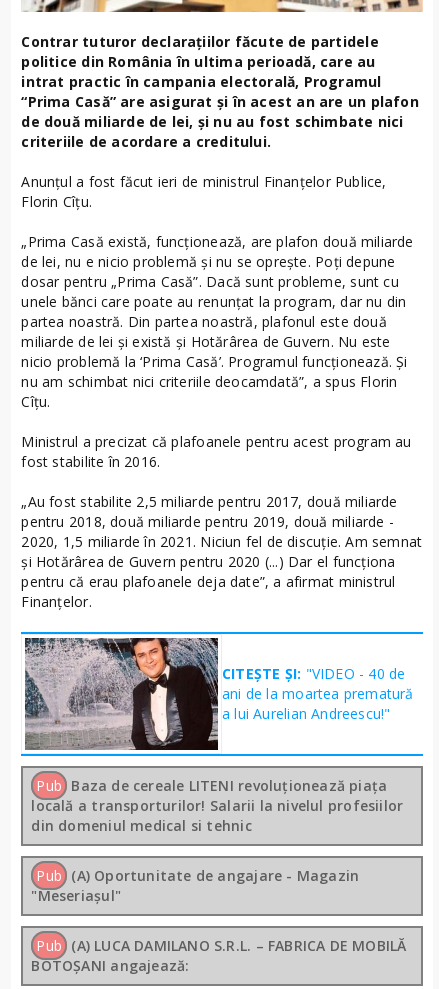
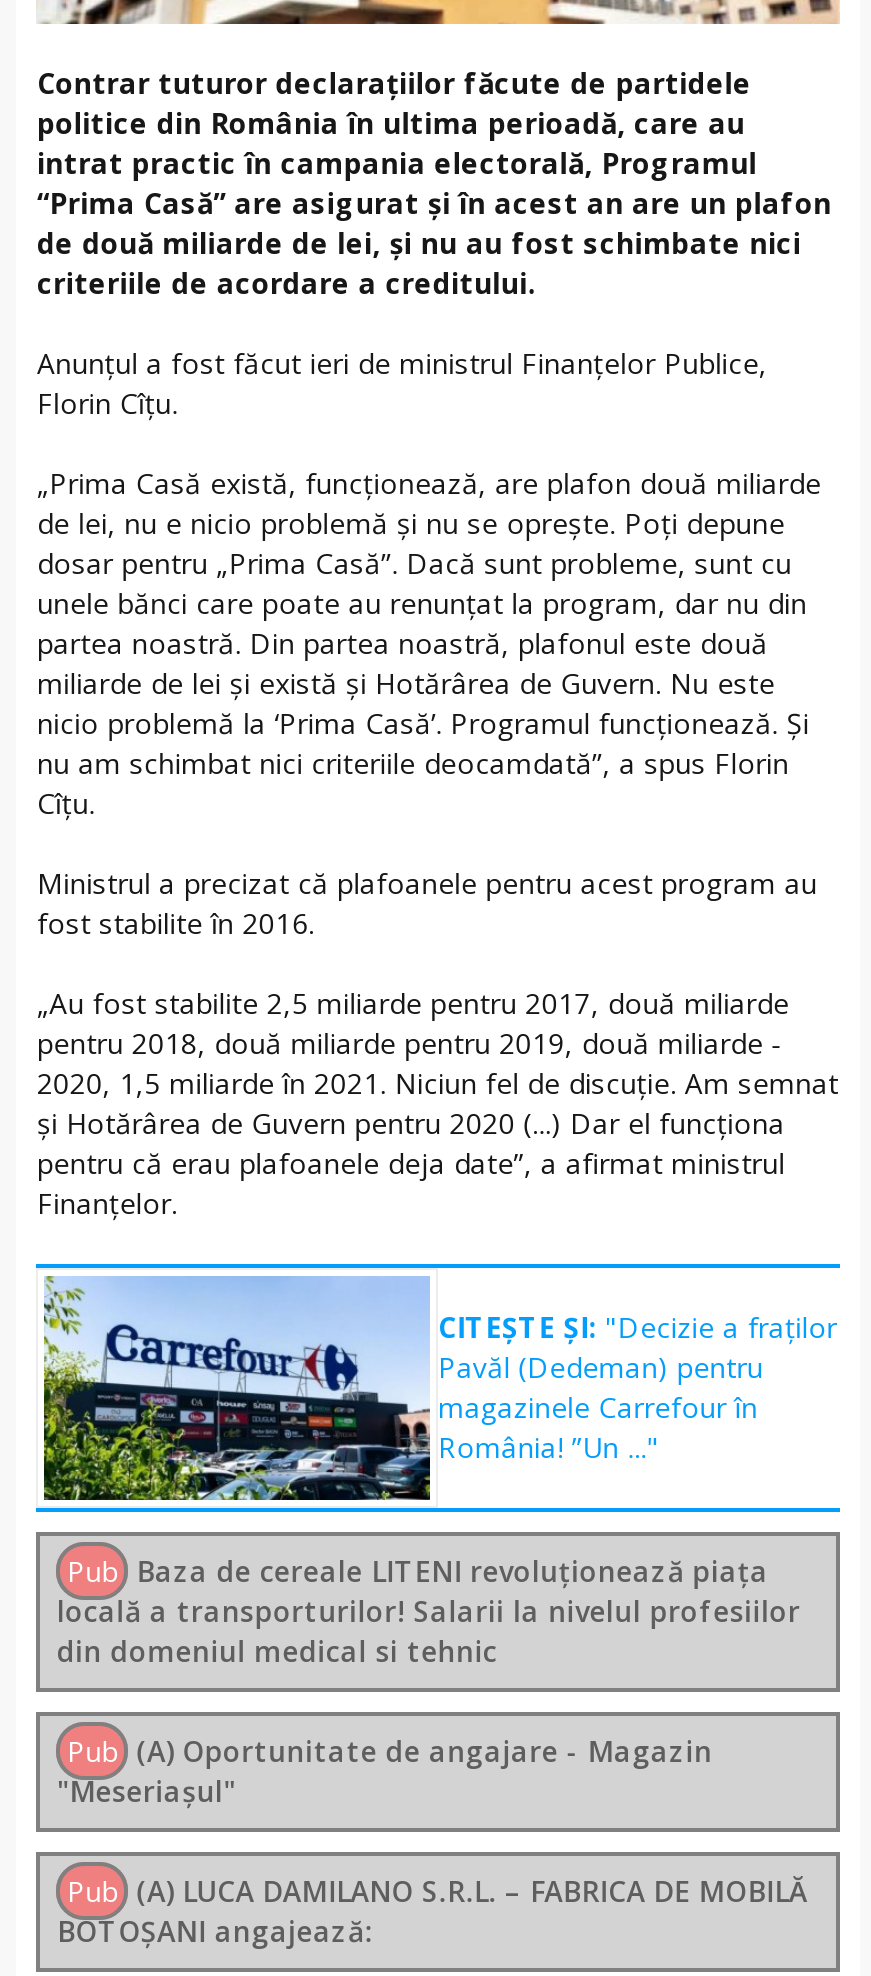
[24,637,414,751] [image] | CITEȘTE ȘI: "VIDEO - 40 de | ani de la moartea prematură | a lui Aurelian Andreescu!" -> [42,1274,837,1502] [image] | CITEȘTE ȘI: "Decizie a fraților | Pavăl (Dedeman) pentru | magazinele Carrefour în | România! ”Un ..."

